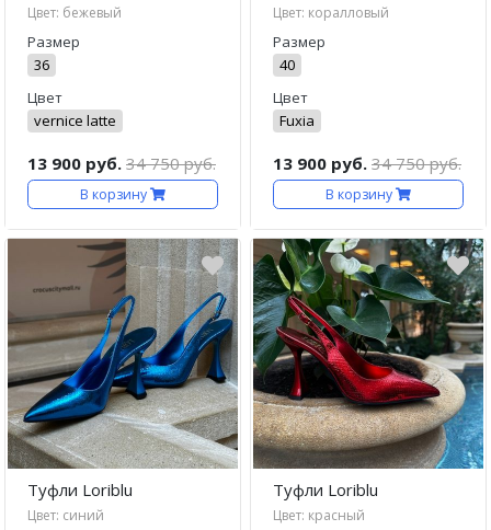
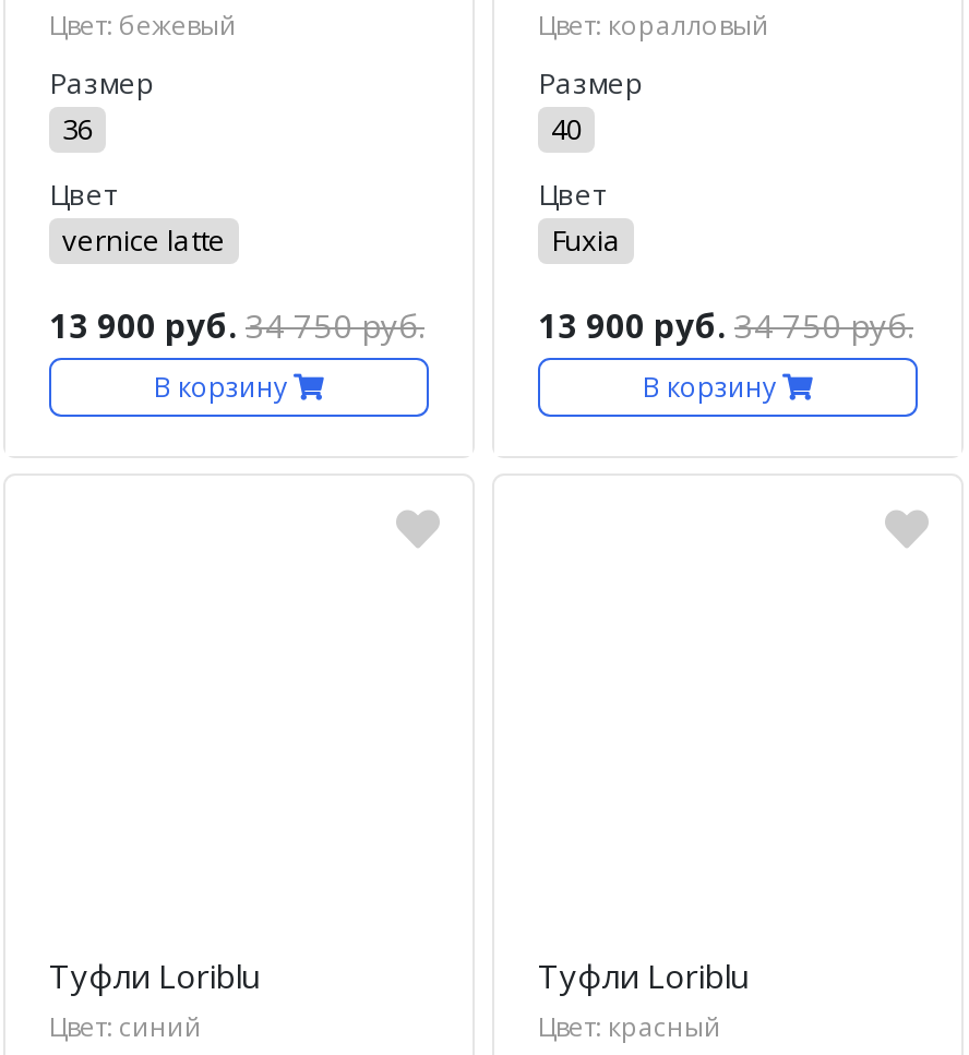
[7,238,239,470] [image] -> none
[252,238,484,470] [image] -> none

